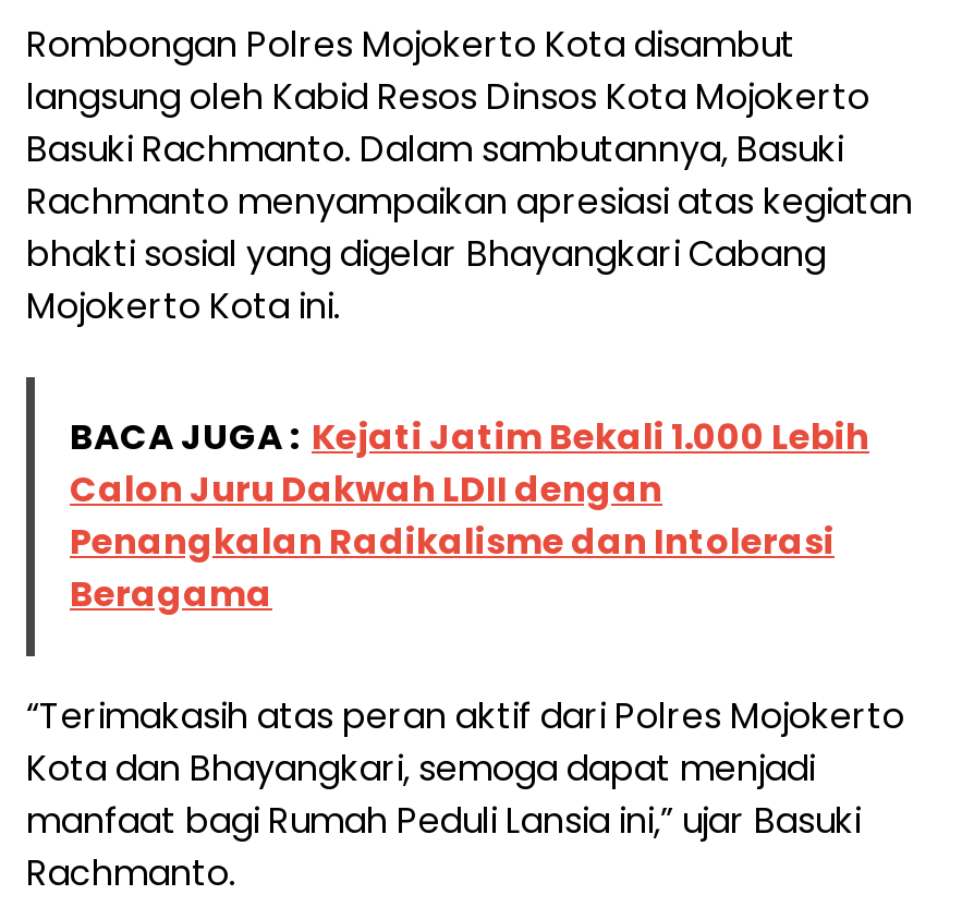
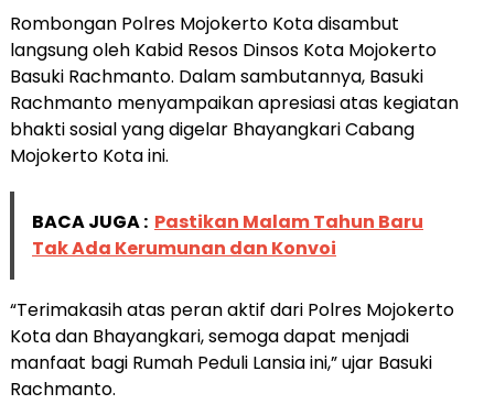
[70,413,869,620] BACA JUGA : Kejati Jatim Bekali 1.000 Lebih | Calon Juru Dakwah LDII dengan | Penangkalan Radikalisme dan Intolerasi | Beragama -> [32,210,423,261] BACA JUGA : Pastikan Malam Tahun Baru | Tak Ada Kerumunan dan Konvoi

